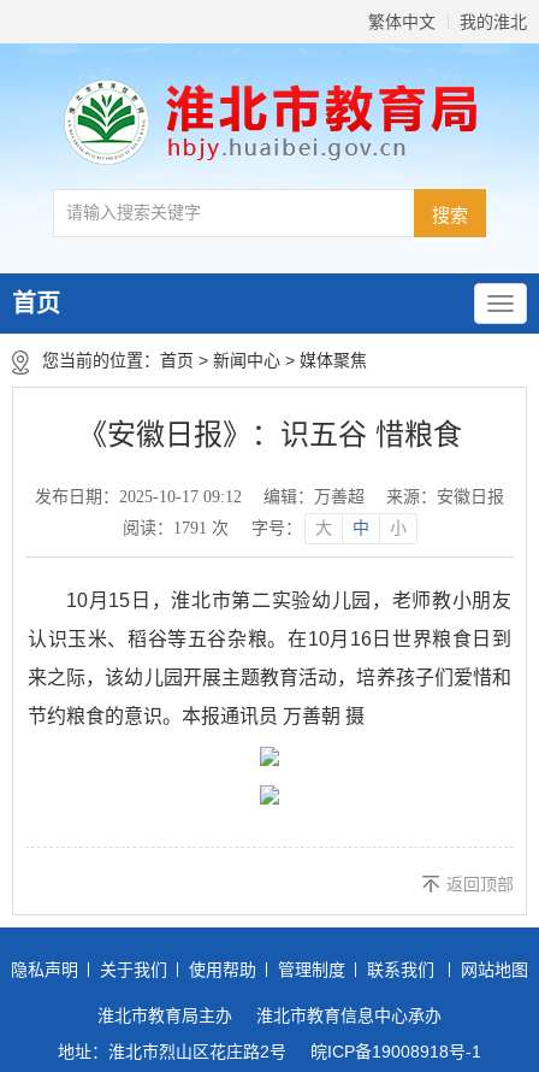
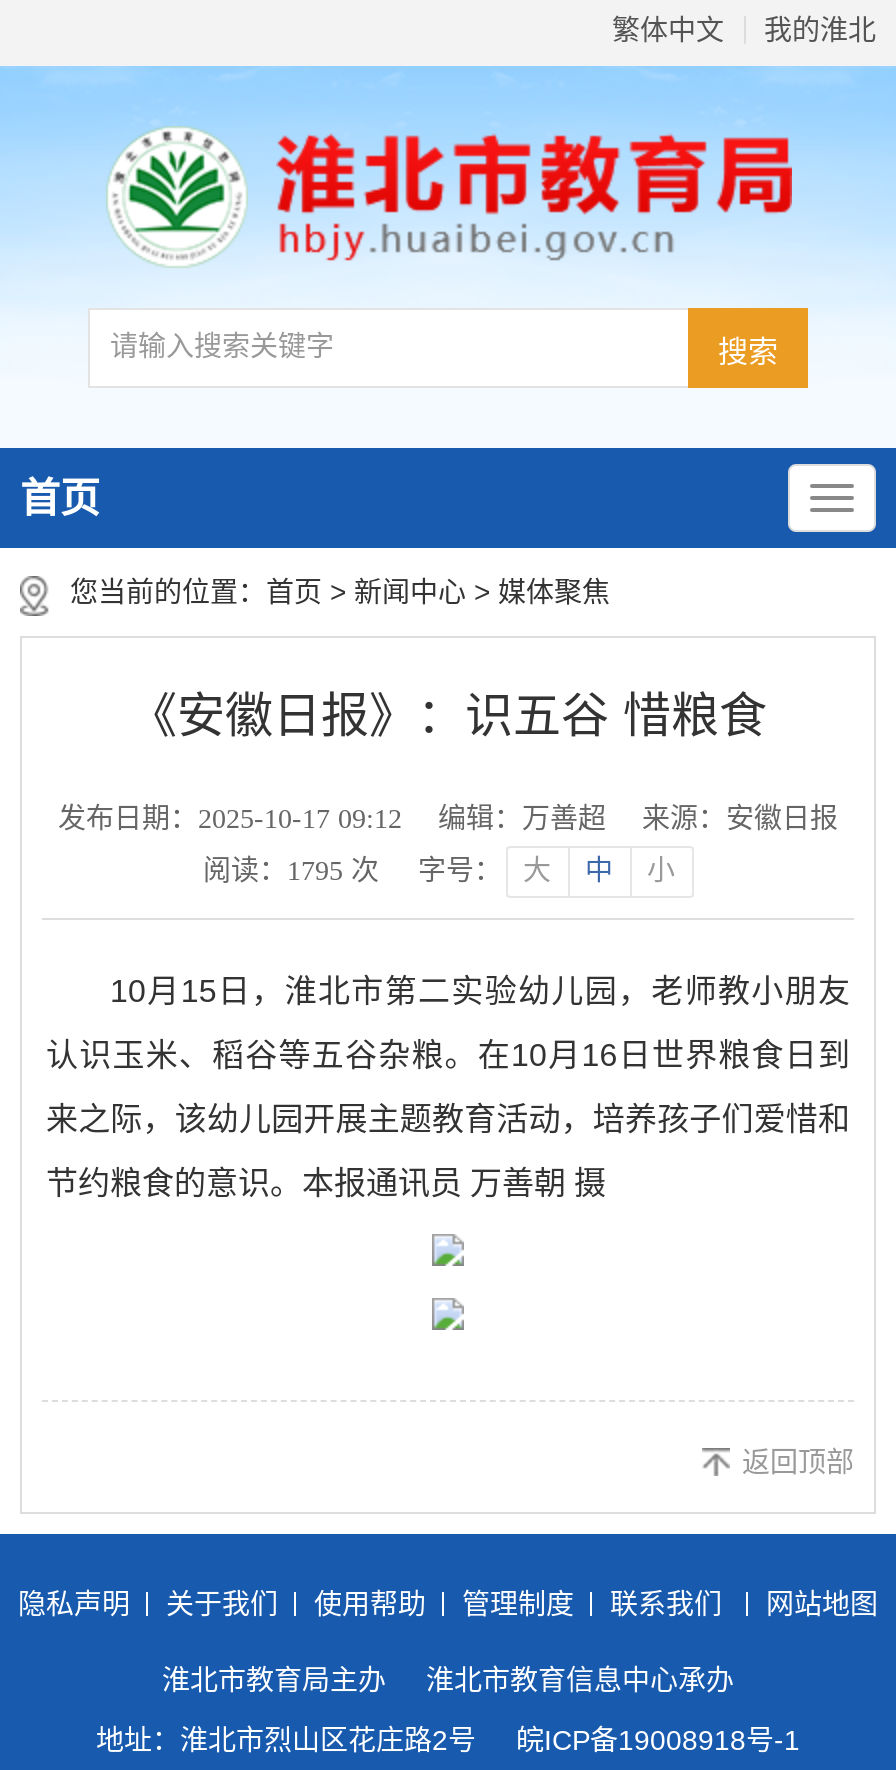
[122,519,406,537] 阅读：1791次 字号： 大 中 小 -> [203,856,675,886] 阅读：1795次 字号： 大 中 小

